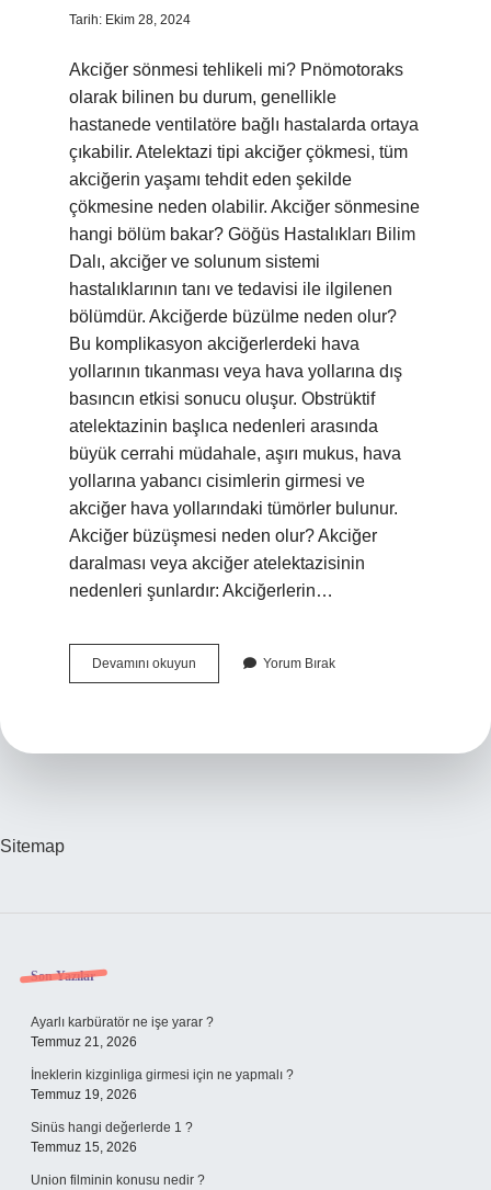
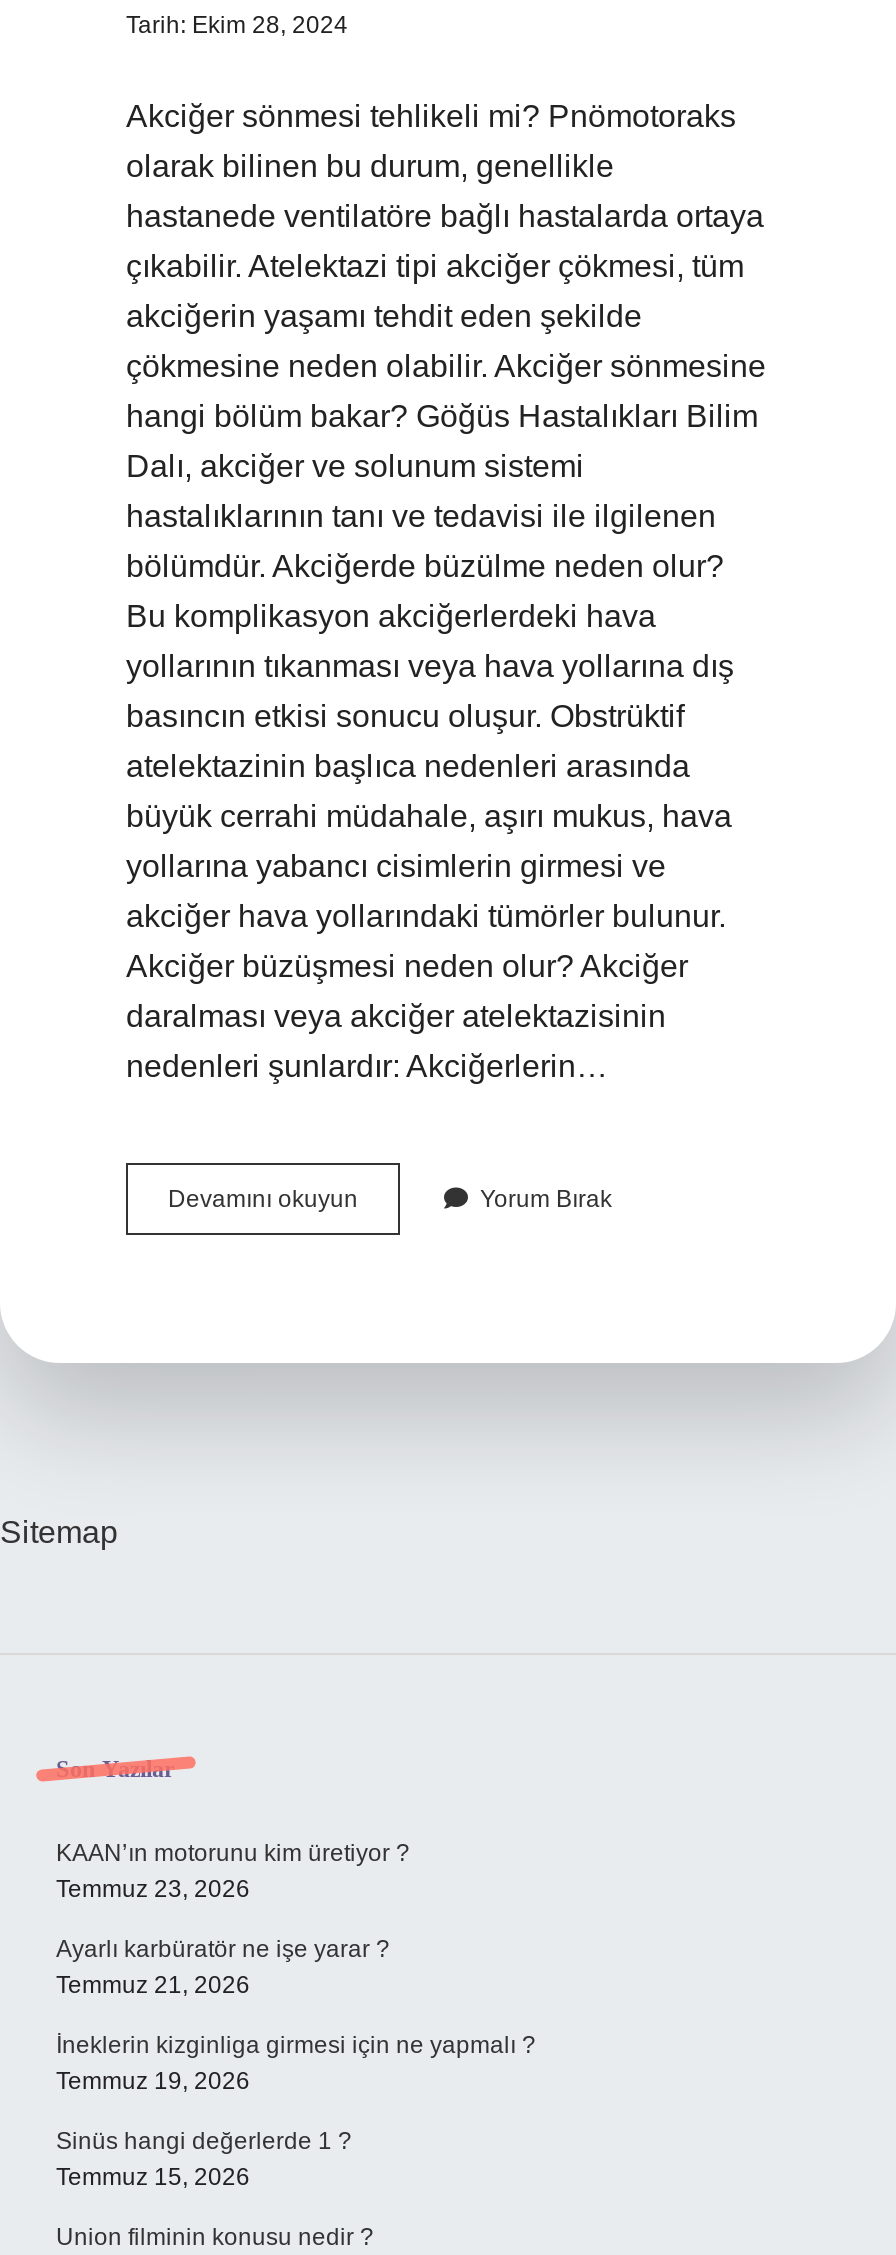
none -> [56,1839,410,1903] KAAN’ın motorunu kim üretiyor ? | Temmuz 23, 2026

